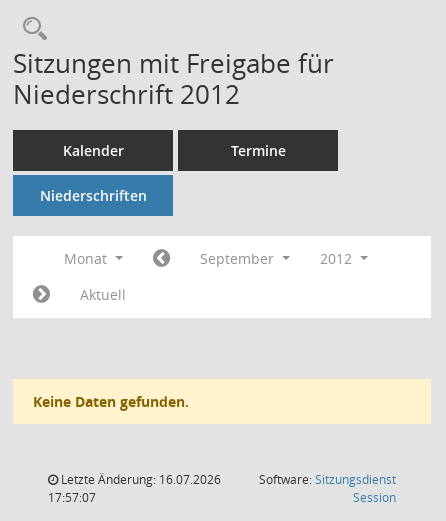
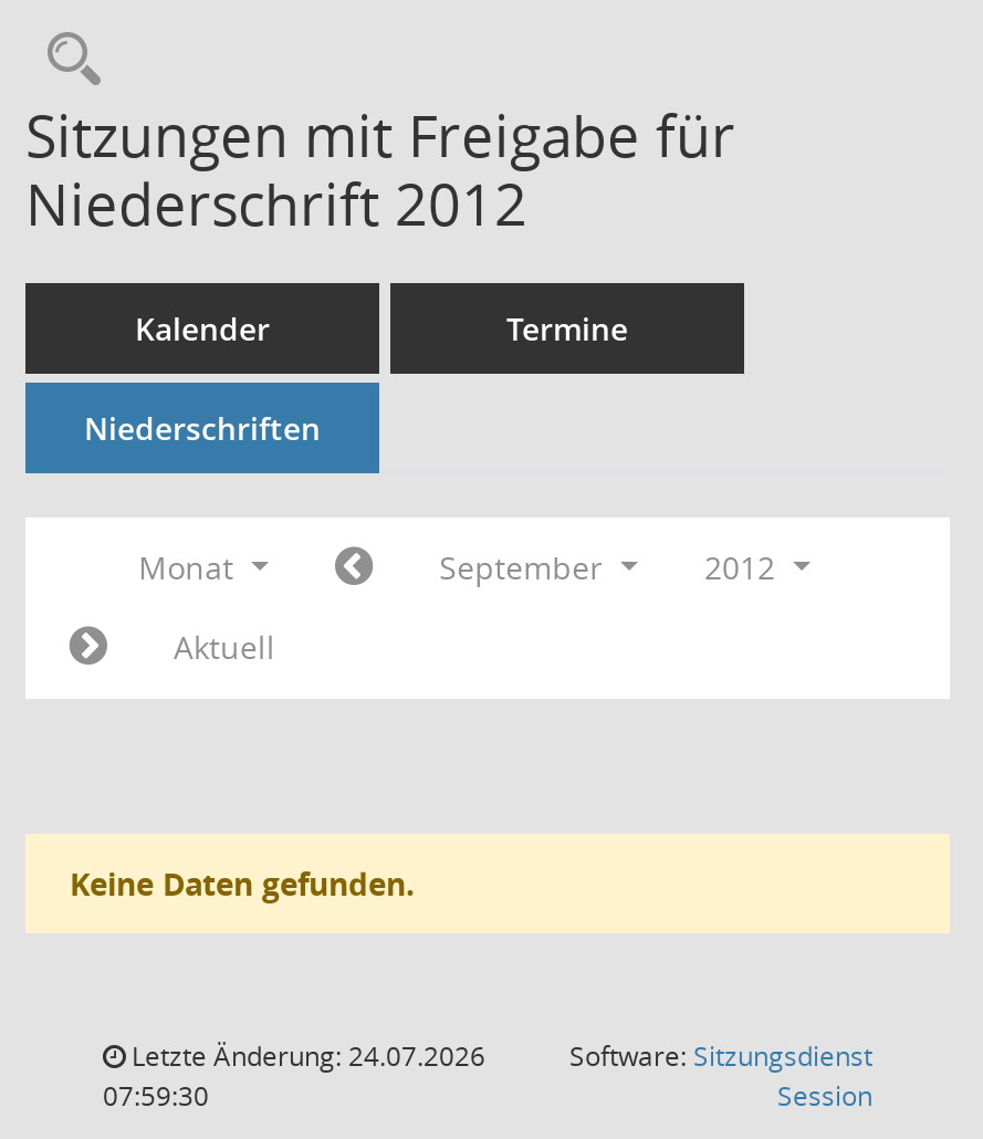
[58,471,221,488] Letzte Änderung: 16.07.2026 -> [125,1037,485,1075] Letzte Änderung: 24.07.2026
[48,489,96,506] 17:57:07 -> [103,1077,209,1115] 07:59:30

